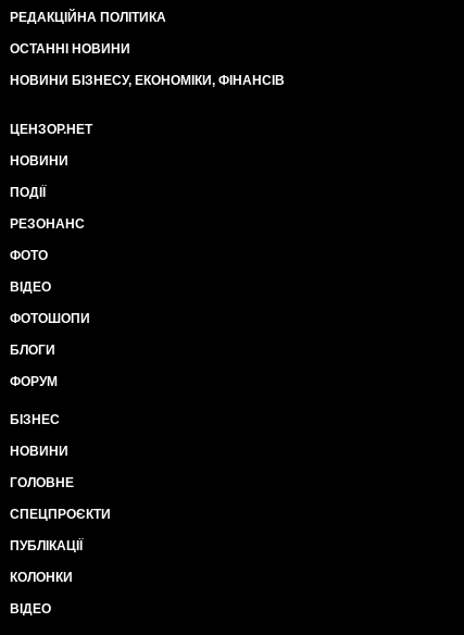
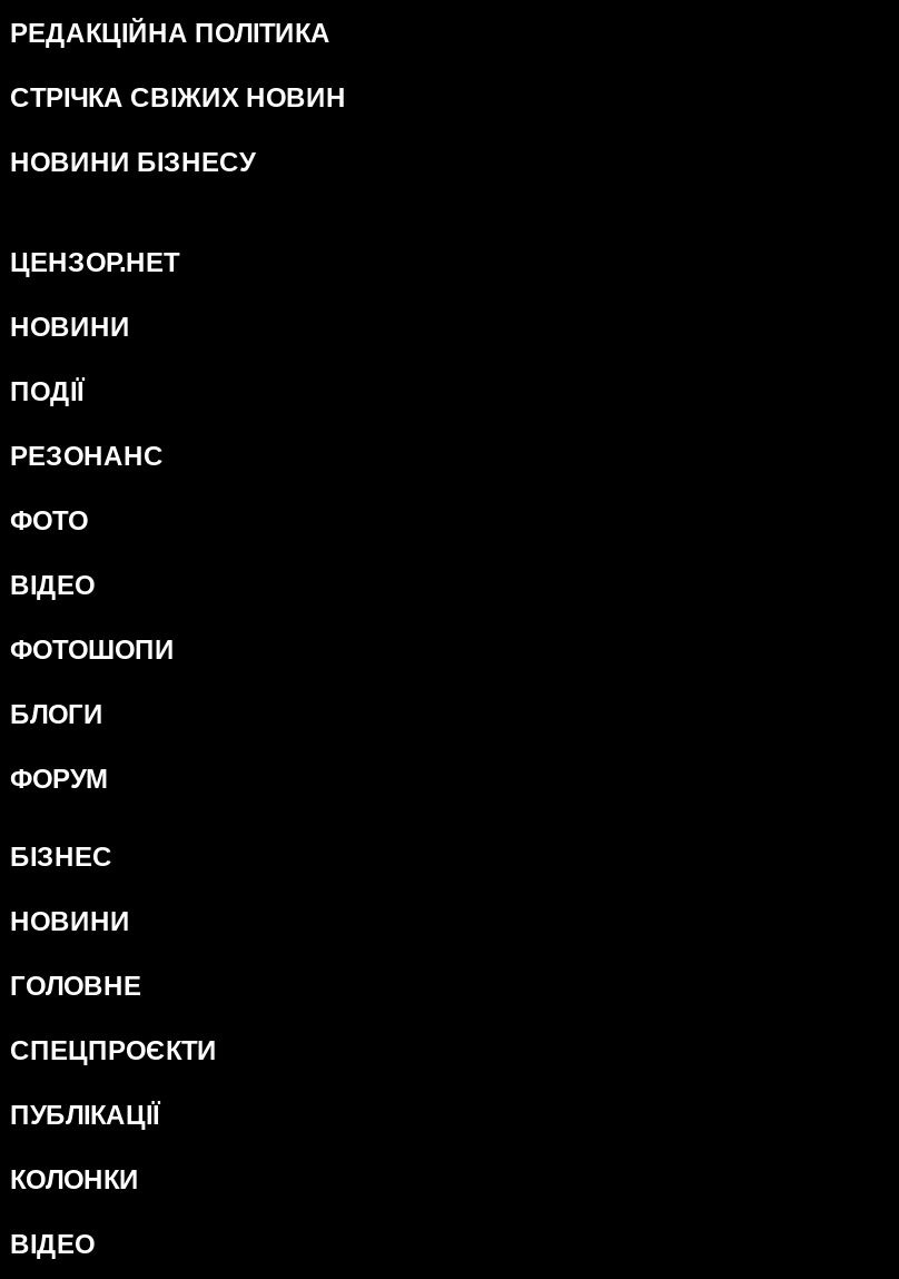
[10,41,130,57] ОСТАННІ НОВИНИ -> [10,82,346,114] СТРІЧКА СВІЖИХ НОВИН
[10,73,285,88] НОВИНИ БІЗНЕСУ, ЕКОНОМІКИ, ФІНАНСІВ -> [10,147,255,178] НОВИНИ БІЗНЕСУ

